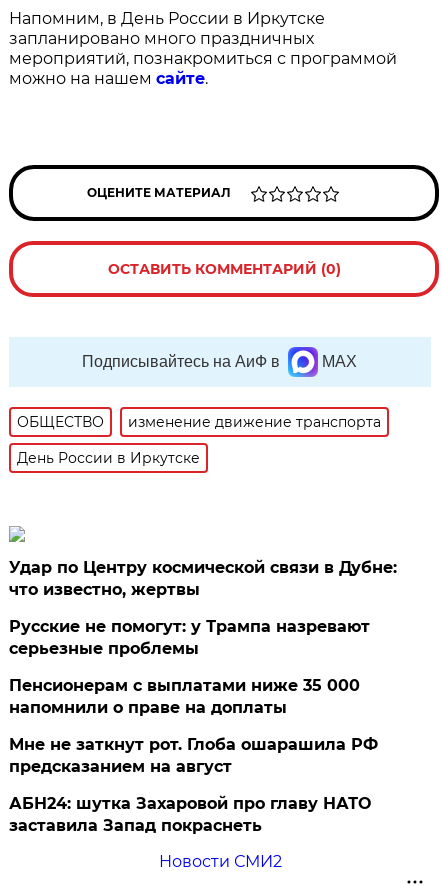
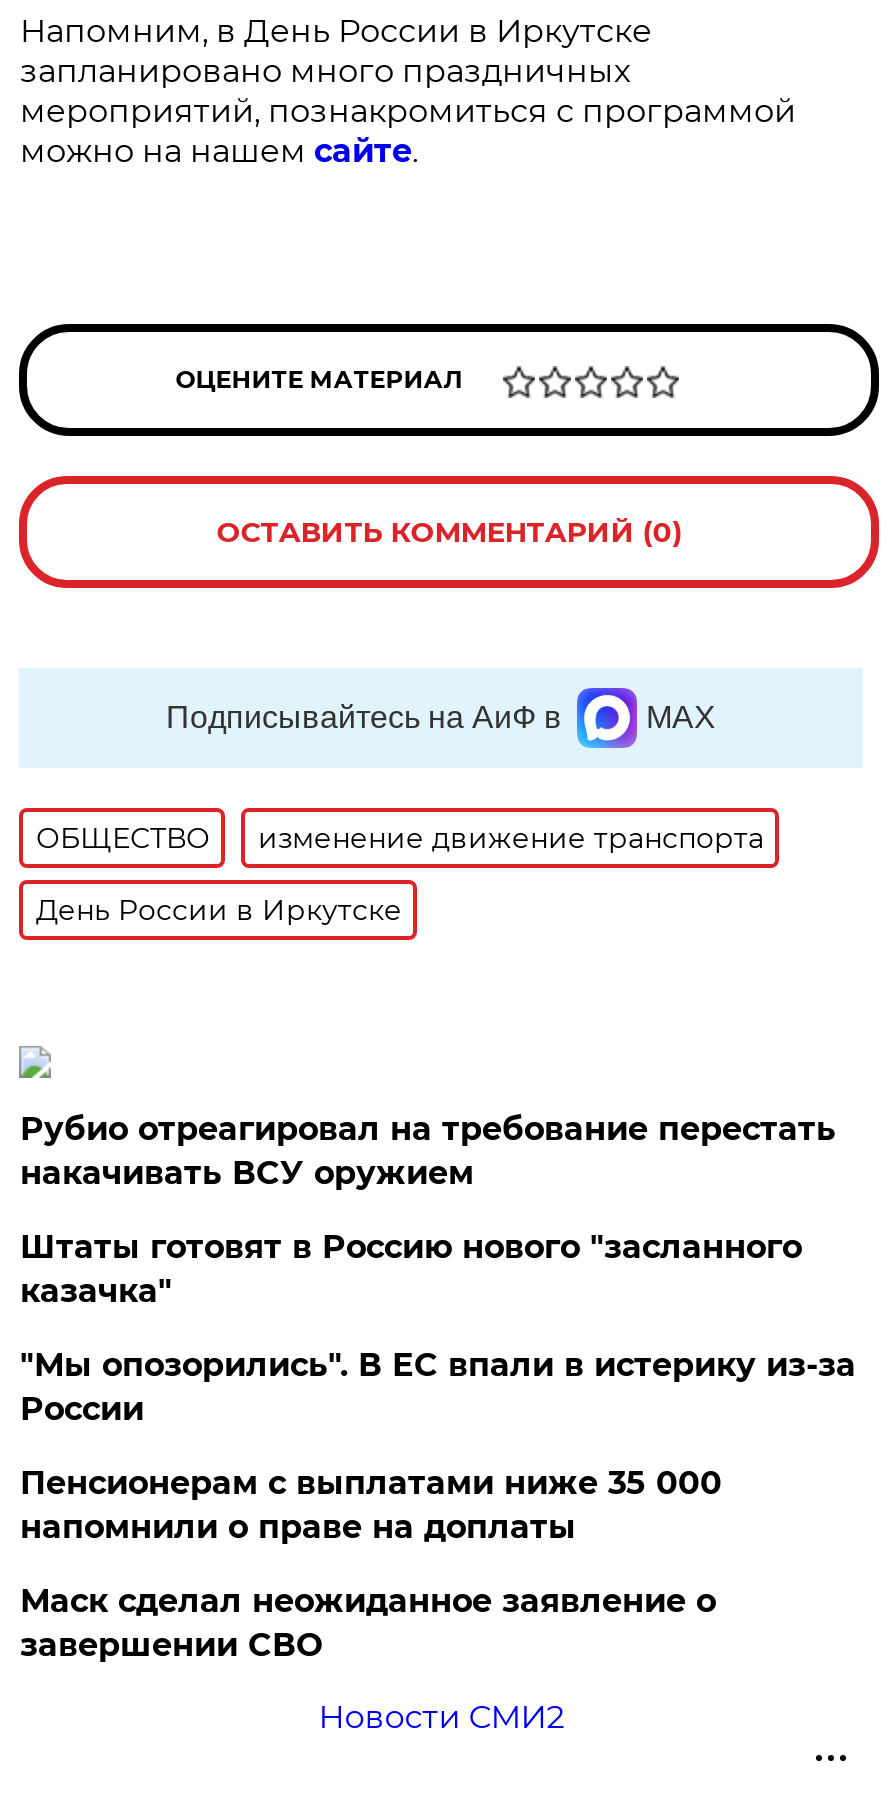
[9,558,397,658] Удар по Центру космической связи в Дубне: | что известно, жертвы | Русские не помогут: у Трампа назревают | серьезные проблемы -> [20,1110,856,1428] Рубио отреагировал на требование перестать | накачивать ВСУ оружием | Штаты готовят в Россию нового "засланного | казачка" | "Мы опозорились". В ЕС впали в истерику из-за | России
moved [9,676,360,717] -> [20,1464,722,1546]: Пенсионерам с выплатами ниже 35 000 | напомнили о праве на доплаты
[9,735,378,835] Мне не заткнут рот. Глоба ошарашила РФ | предсказанием на август | АБН24: шутка Захаровой про главу НАТО | заставила Запад покраснеть -> [20,1582,716,1664] Маск сделал неожиданное заявление о | завершении СВО

